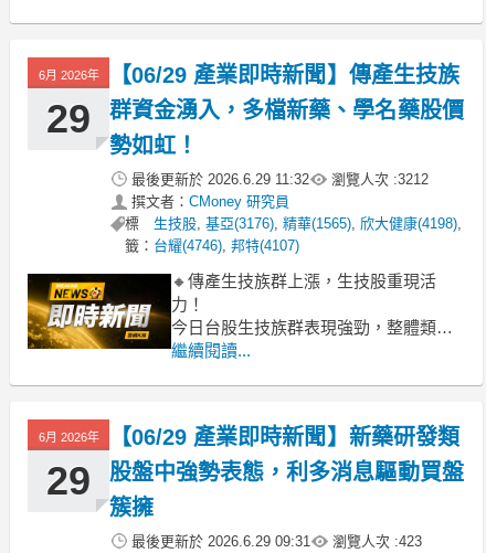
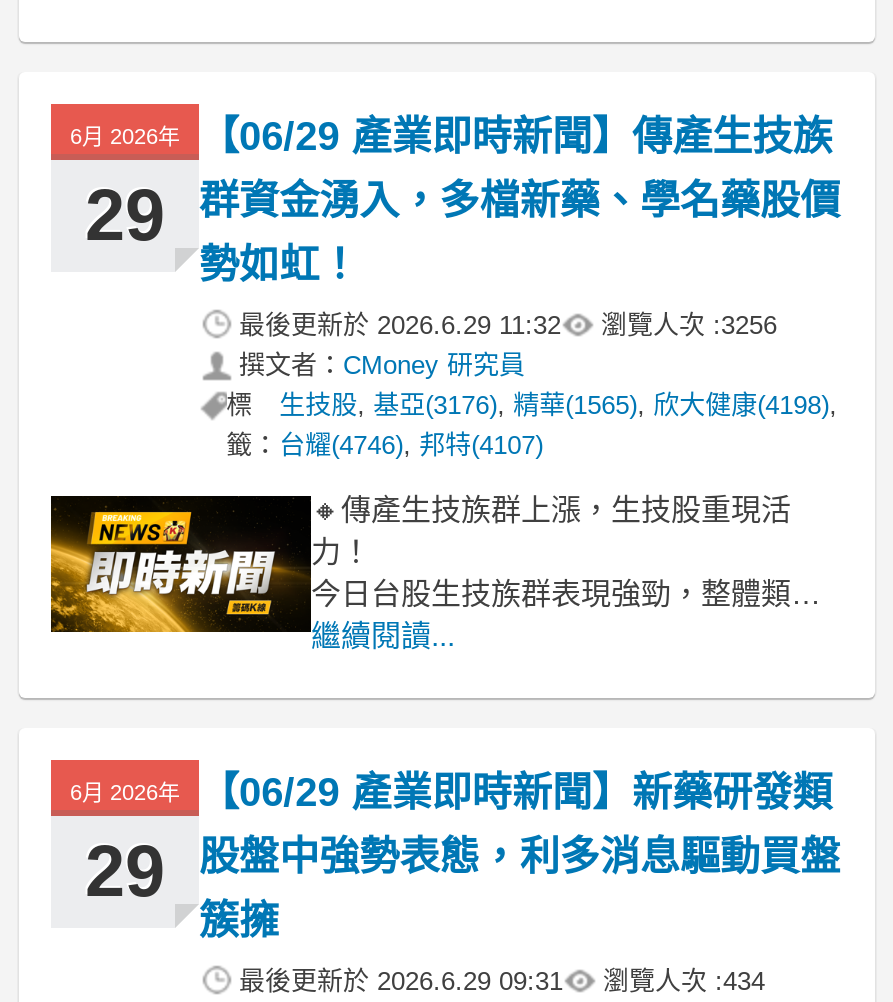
[131,171,429,188] 最後更新於2026.6.29 11:32 瀏覽人次 : 3212 -> [239,310,777,340] 最後更新於2026.6.29 11:32 瀏覽人次 : 3256
[131,533,422,550] 最後更新於2026.6.29 09:31 瀏覽人次 : 423 -> [239,966,765,996] 最後更新於2026.6.29 09:31 瀏覽人次 : 434

